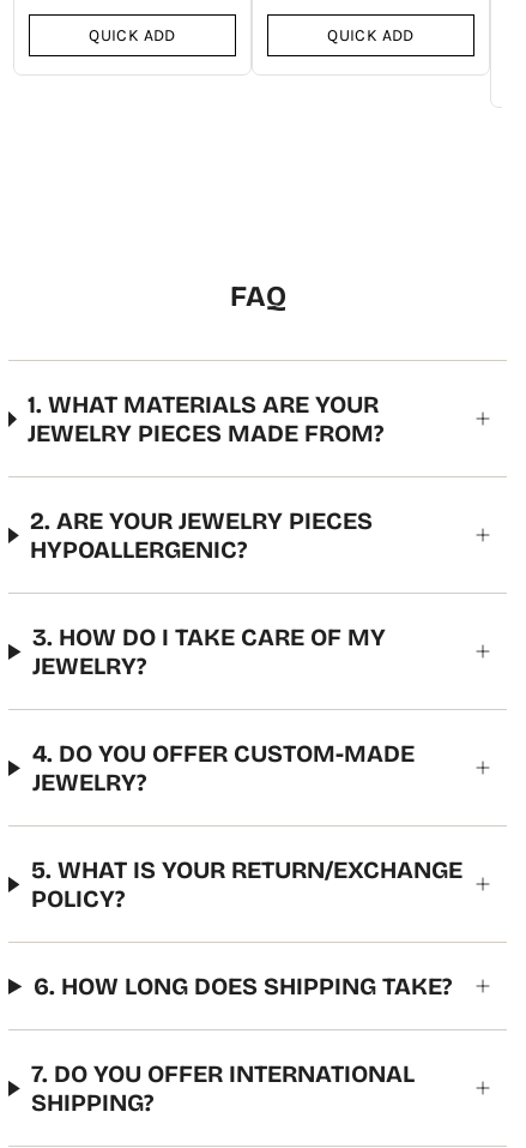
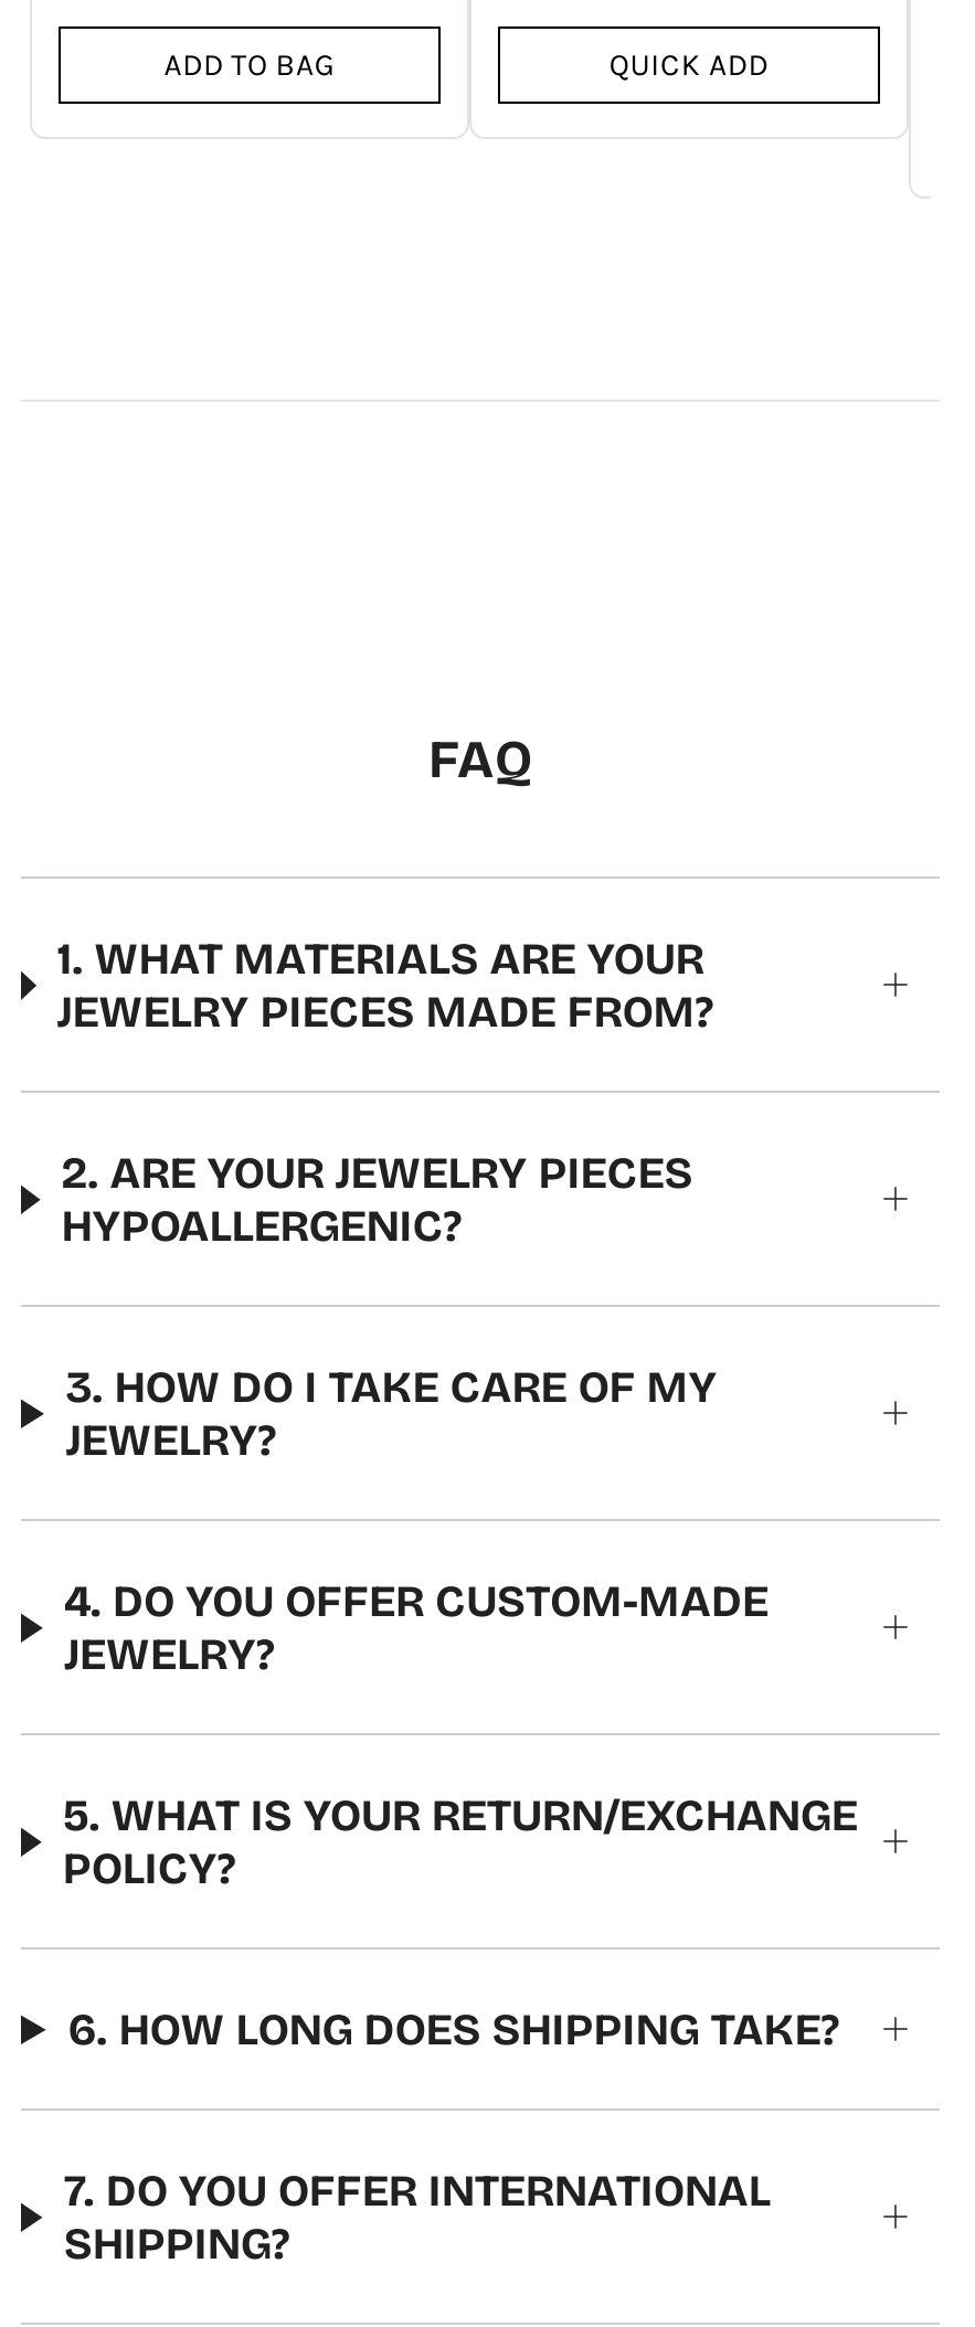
[89,26,176,46] QUICK ADD -> [164,47,335,85] ADD TO BAG

